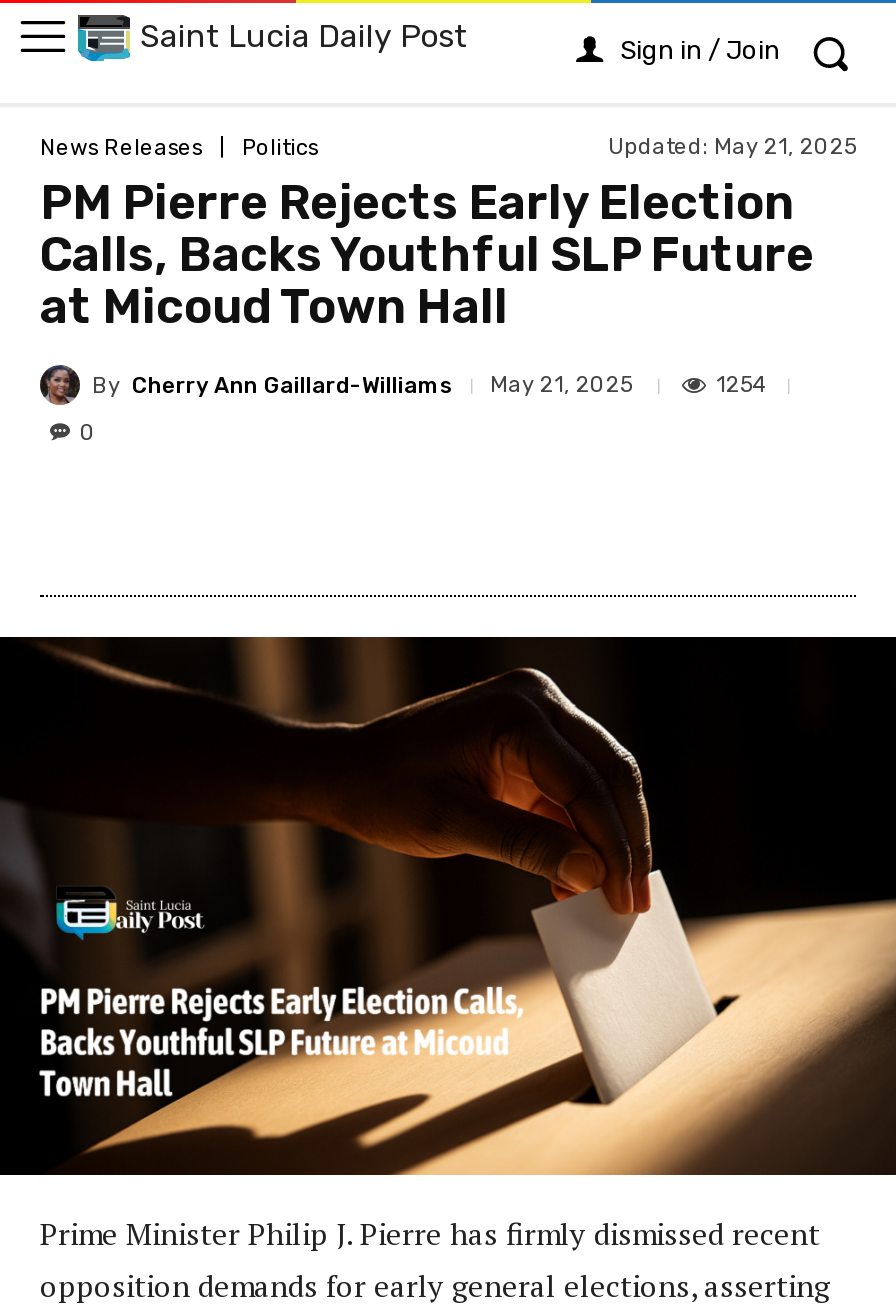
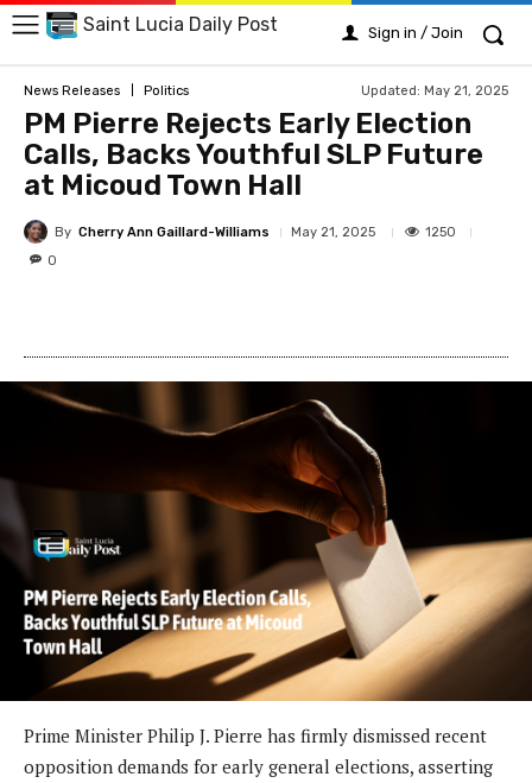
[716,373,766,399] 1254 -> [425,224,456,240] 1250

